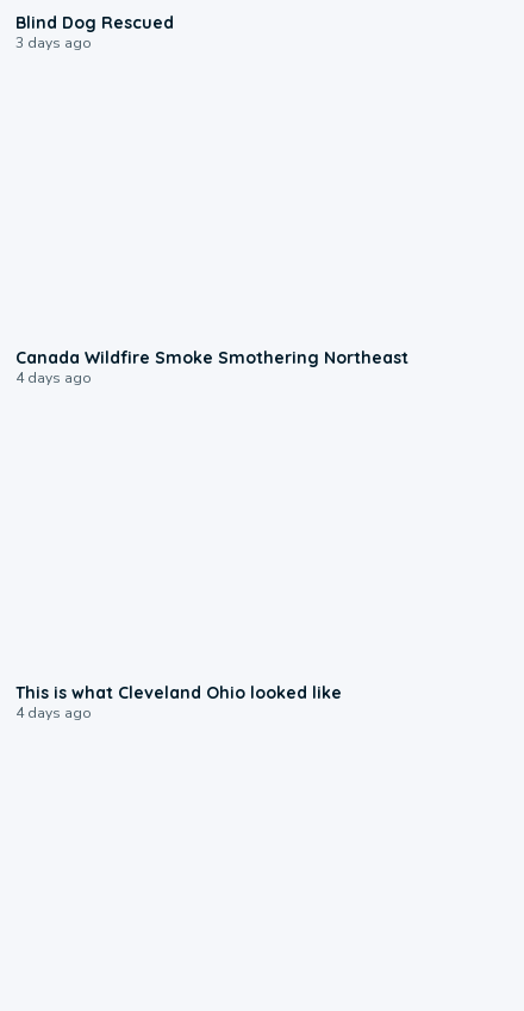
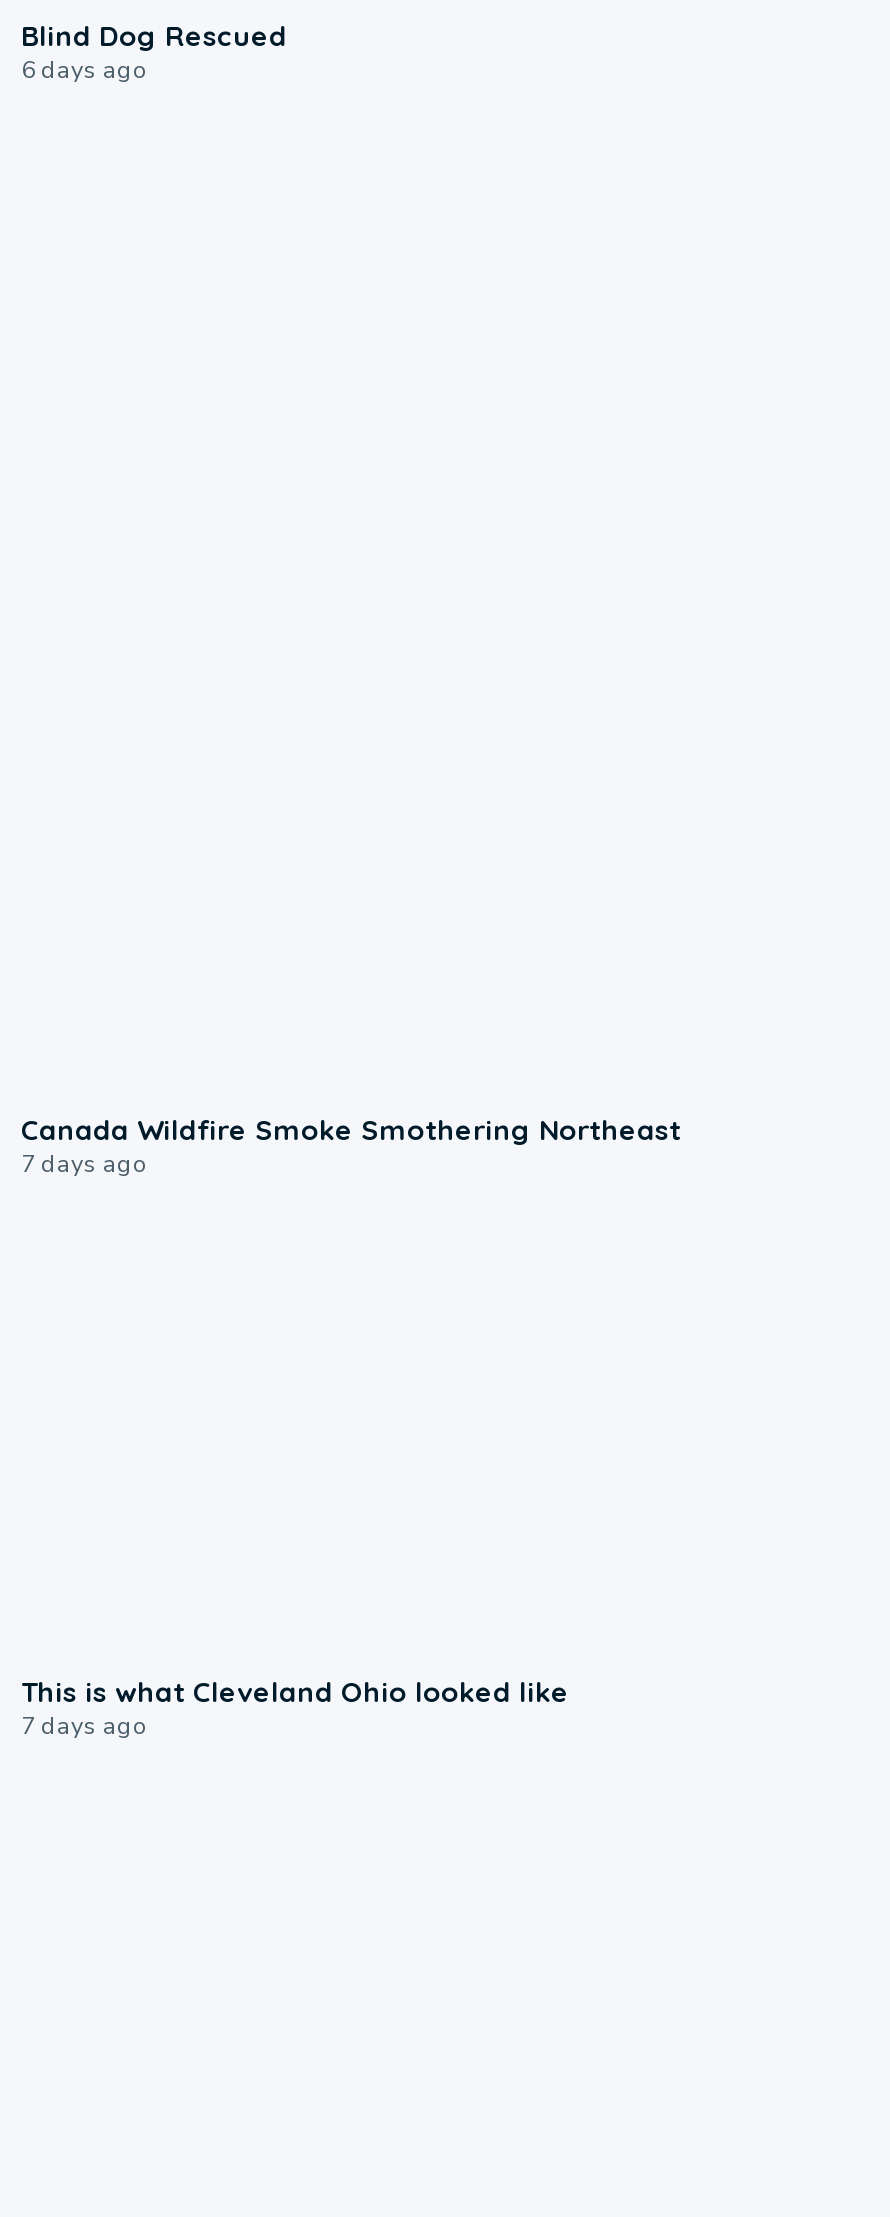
[16,34,92,53] 3 days ago -> [21,54,149,86] 6 days ago
[16,369,92,388] 4 days ago -> [21,1148,149,1180] 7 days ago
[16,704,92,723] 4 days ago -> [21,1710,149,1742] 7 days ago

